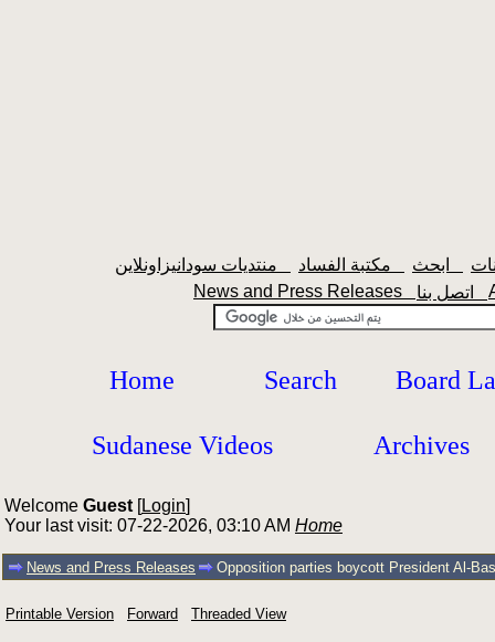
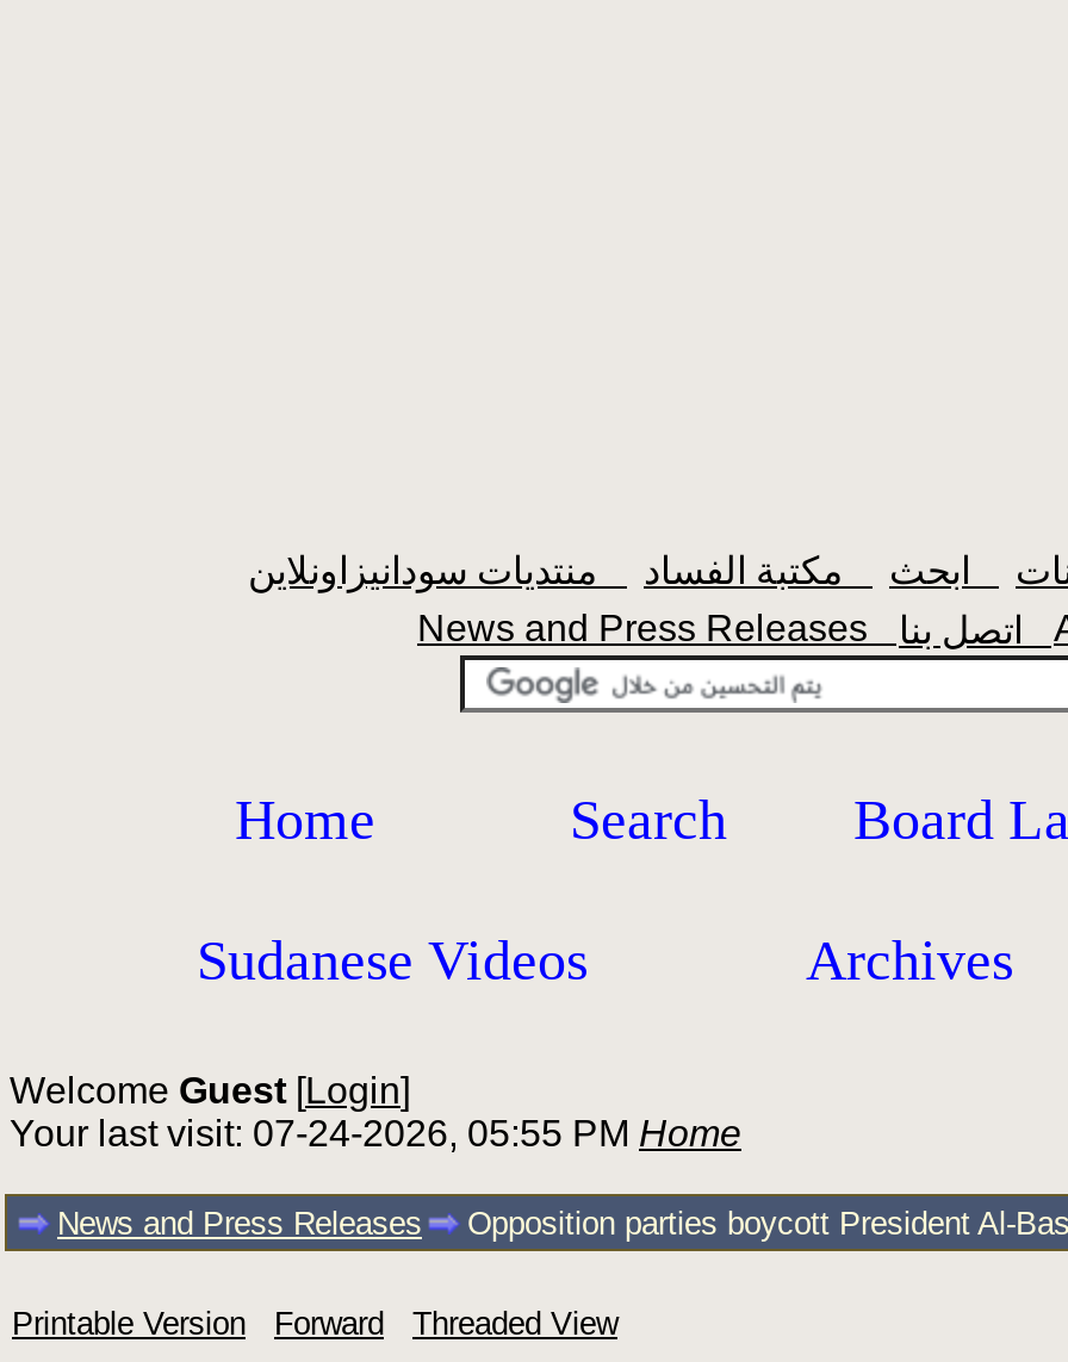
[4,516,343,535] Your last visit: 07-22-2026, 03:10 AM Home -> [10,1113,741,1153] Your last visit: 07-24-2026, 05:55 PM Home

